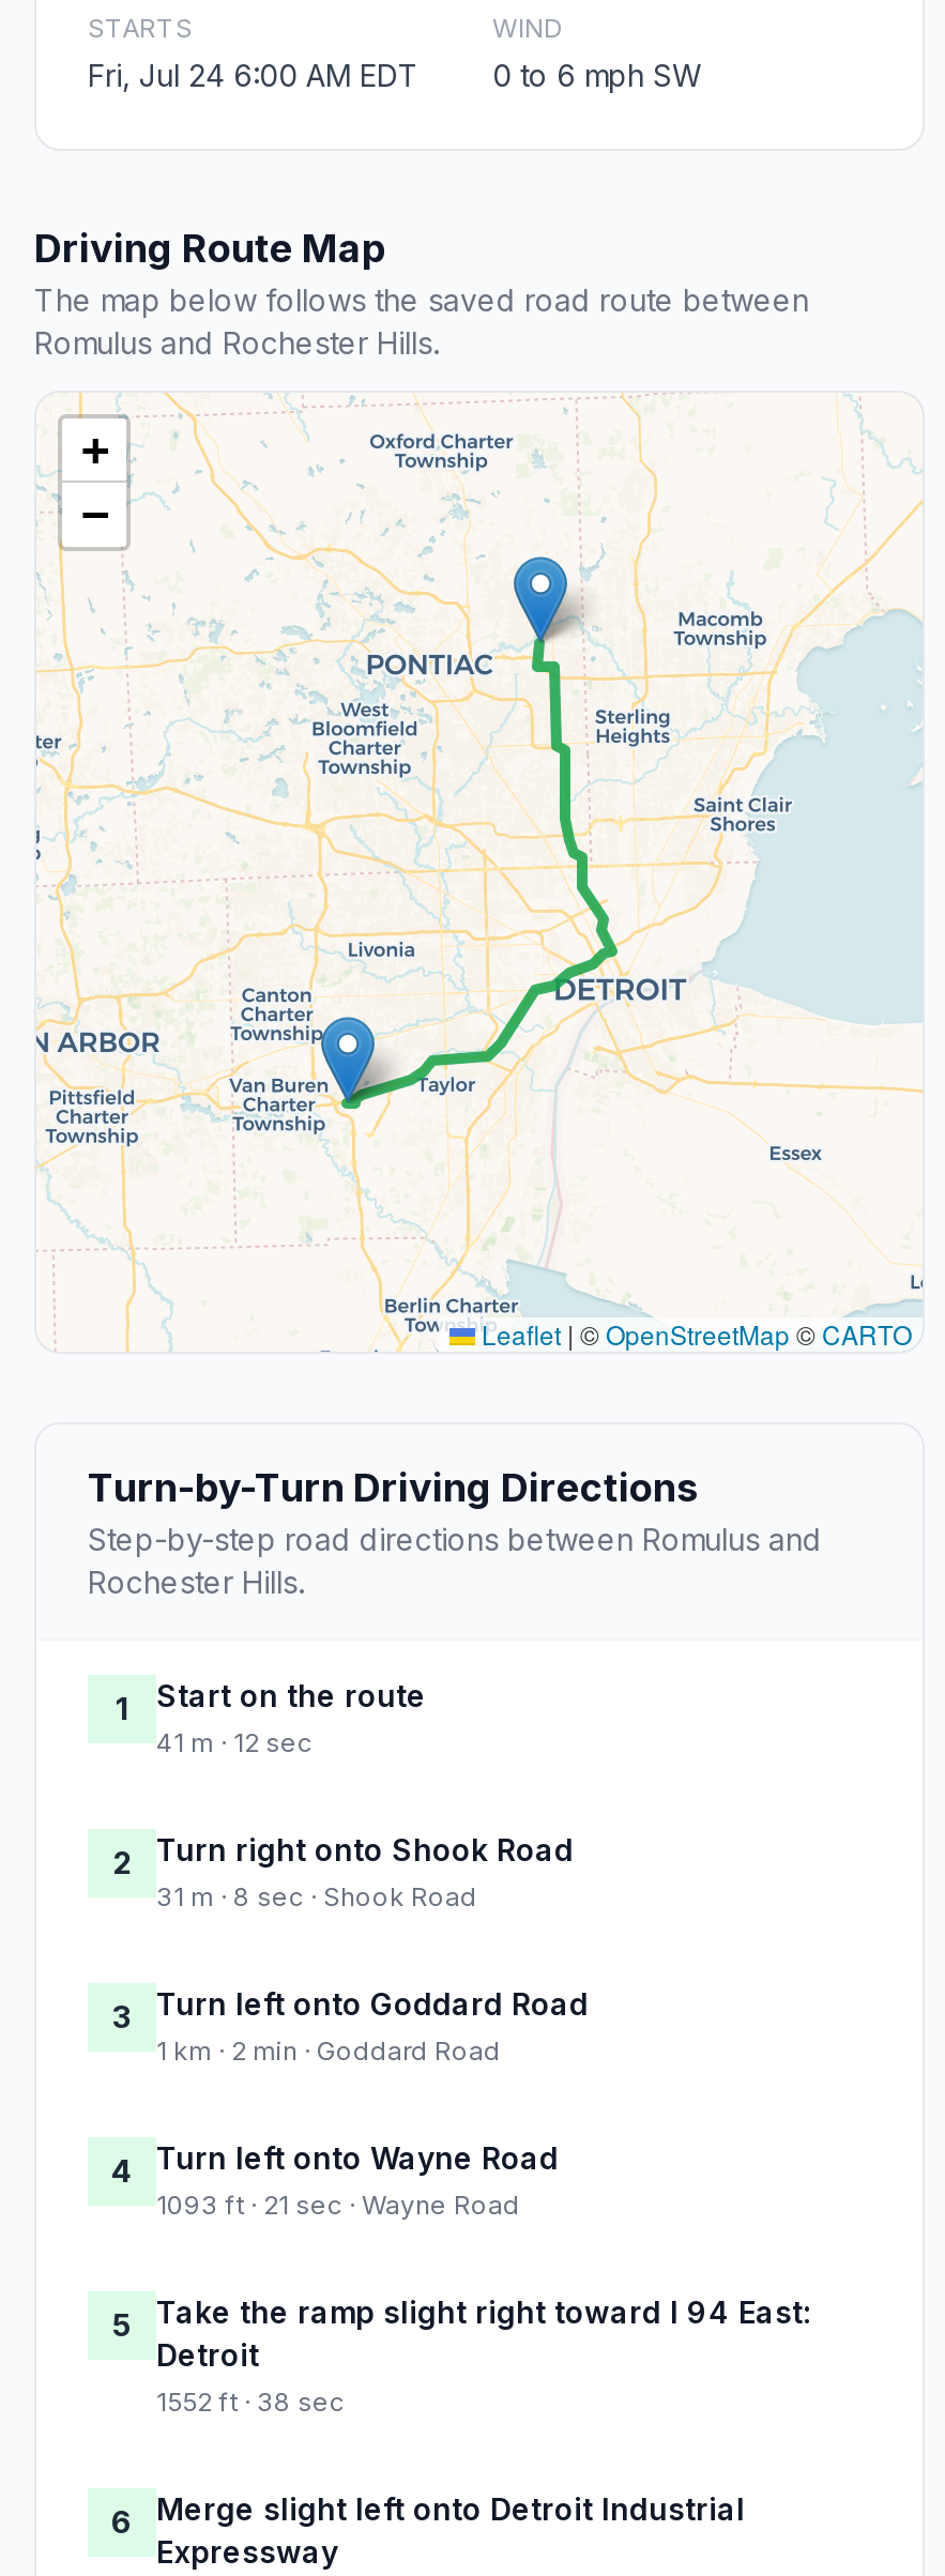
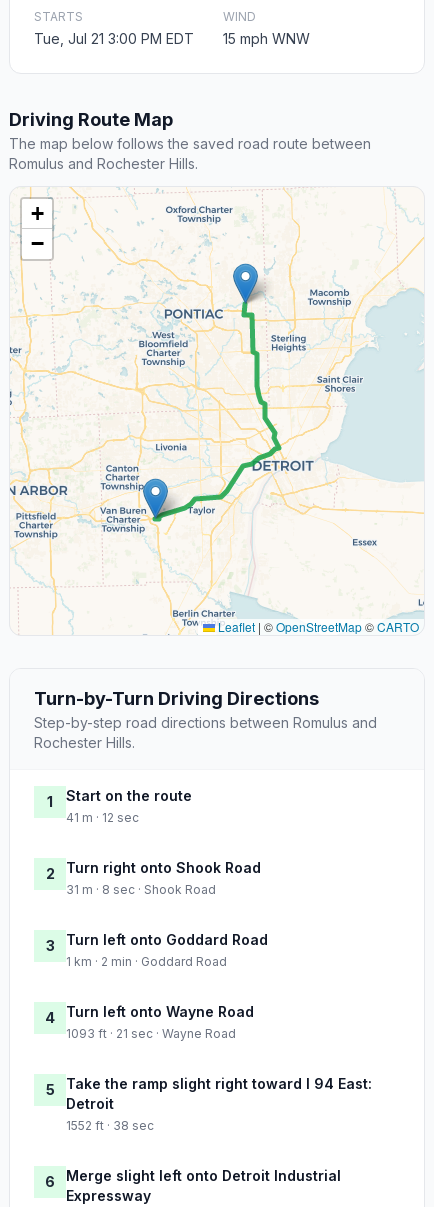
[88,57,420,94] Fri, Jul 24 6:00 AM EDT -> [34,30,194,47] Tue, Jul 21 3:00 PM EDT
[492,57,702,94] 0 to 6 mph SW -> [223,30,310,47] 15 mph WNW

